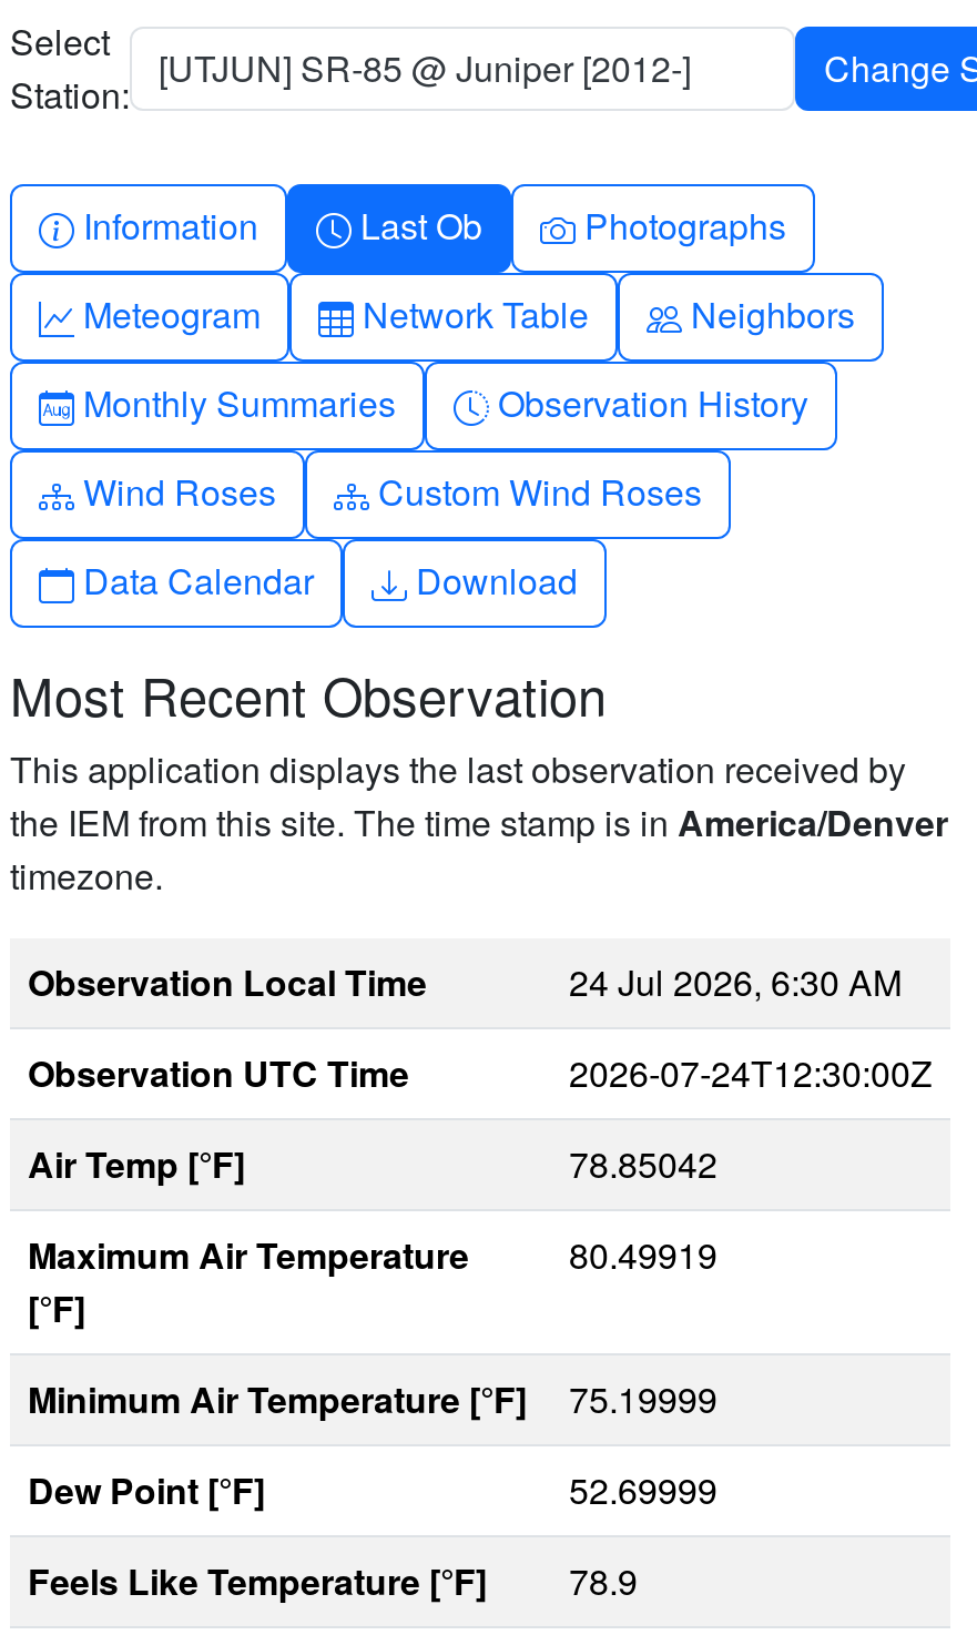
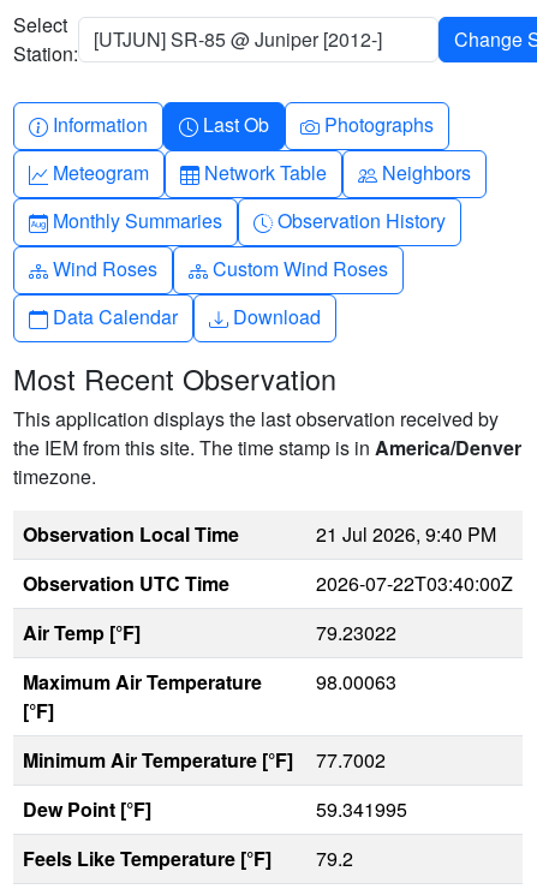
[569,956,902,1007] 24 Jul 2026, 6:30 AM -> [316,520,496,548] 21 Jul 2026, 9:40 PM
[569,1047,933,1098] 2026-07-24T12:30:00Z -> [316,569,513,597] 2026-07-22T03:40:00Z
[569,1138,718,1189] 78.85042 -> [316,619,396,646] 79.23022
[28,1229,718,1280] Maximum Air Temperature 80.49919 -> [23,668,396,696] Maximum Air Temperature 98.00063
[28,1373,718,1424] Minimum Air Temperature [°F] 75.19999 -> [23,746,386,774] Minimum Air Temperature [°F] 77.7002
[569,1464,718,1515] 52.69999 -> [316,795,407,823] 59.341995
[28,1555,638,1606] Feels Like Temperature [°F] 78.9 -> [23,845,353,872] Feels Like Temperature [°F] 79.2

